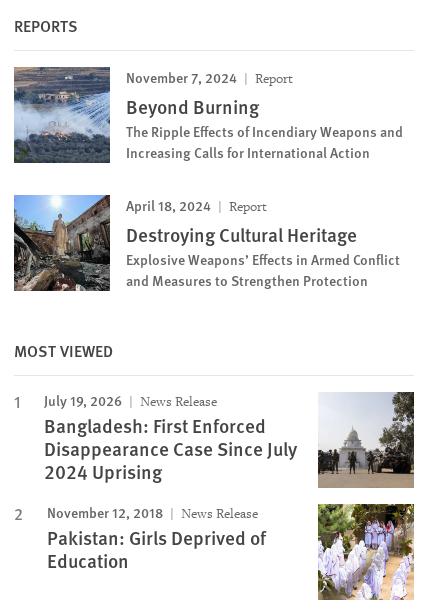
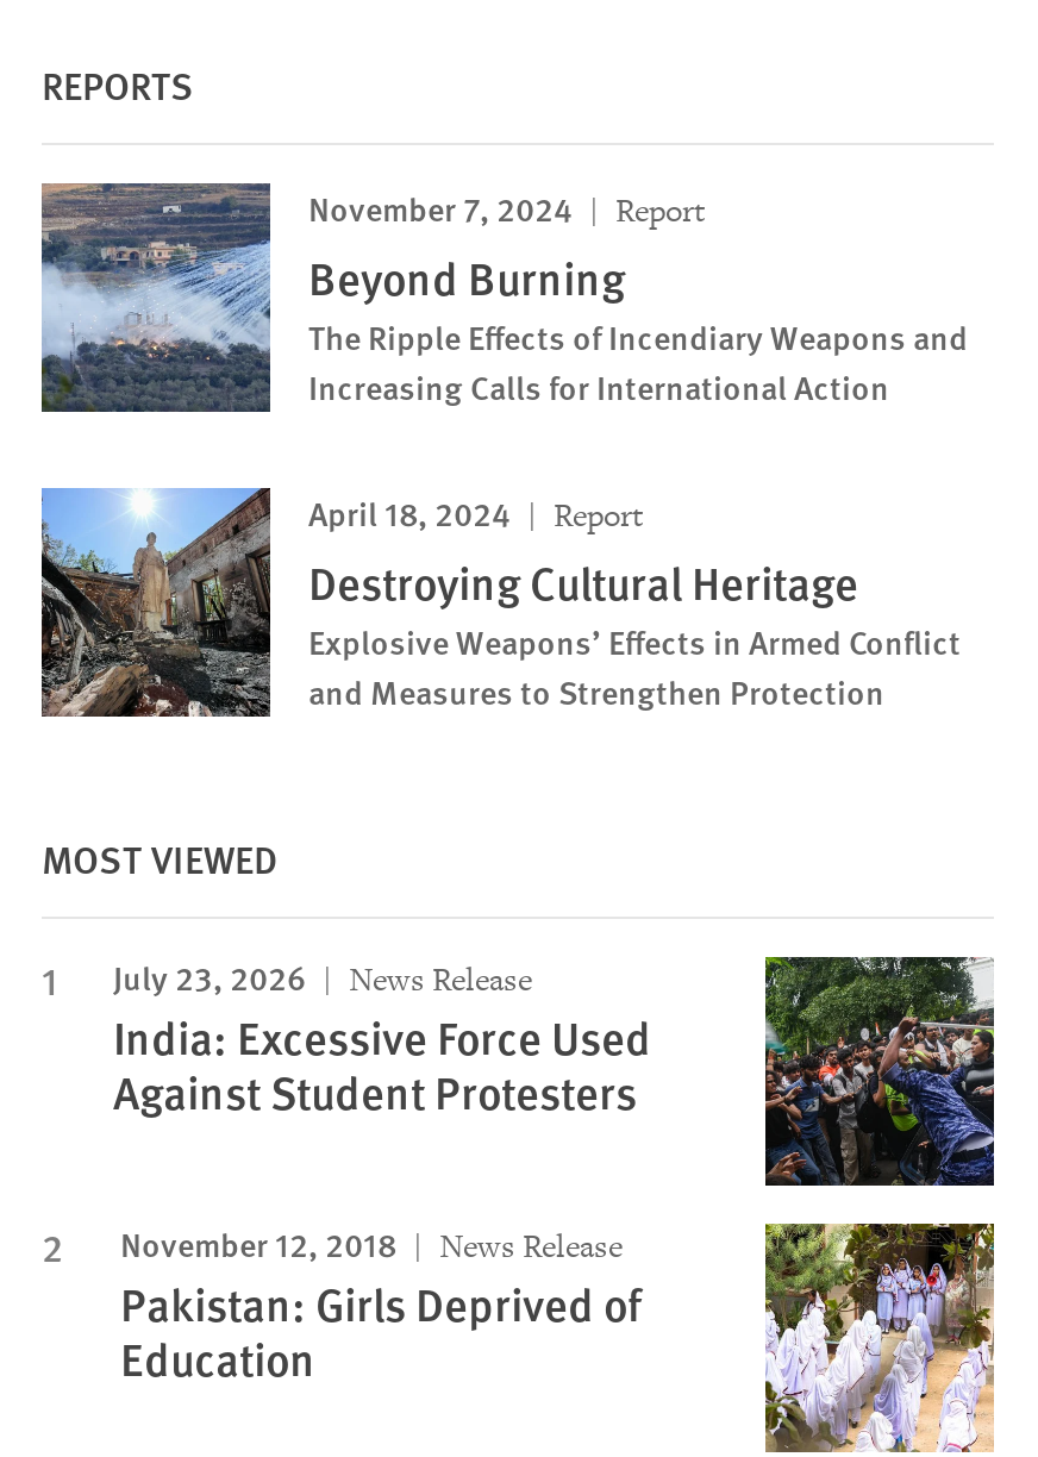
[44,390,217,410] July 19, 2026 News Release -> [113,952,532,1000] July 23, 2026 News Release
[317,391,415,489] [image] -> [763,955,996,1188] [image]
[44,412,297,485] Bangladesh: First Enforced | Disappearance Case Since July | 2024 Uprising -> [113,1005,651,1124] India: Excessive Force Used | Against Student Protesters

